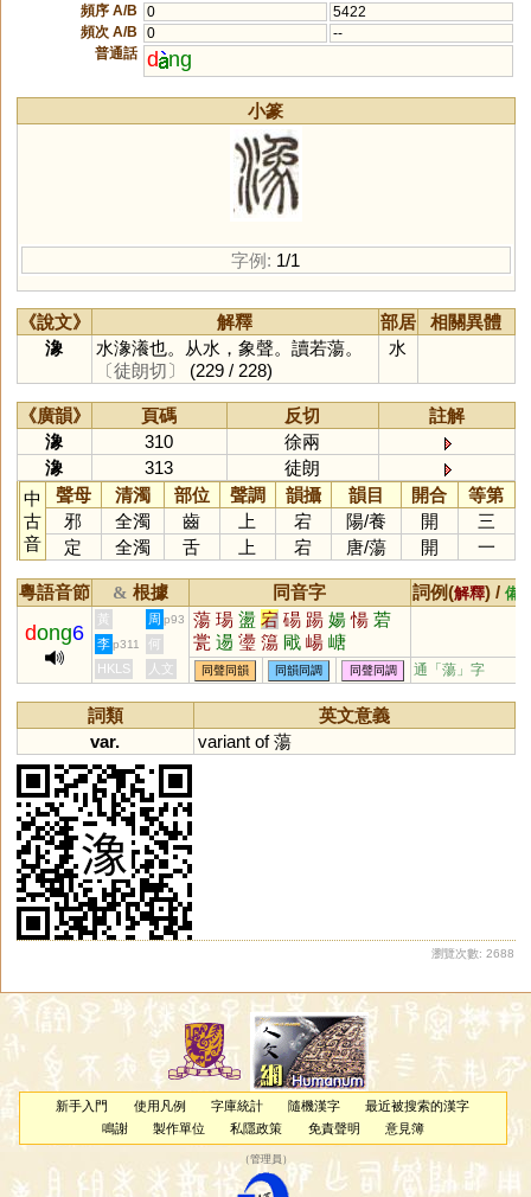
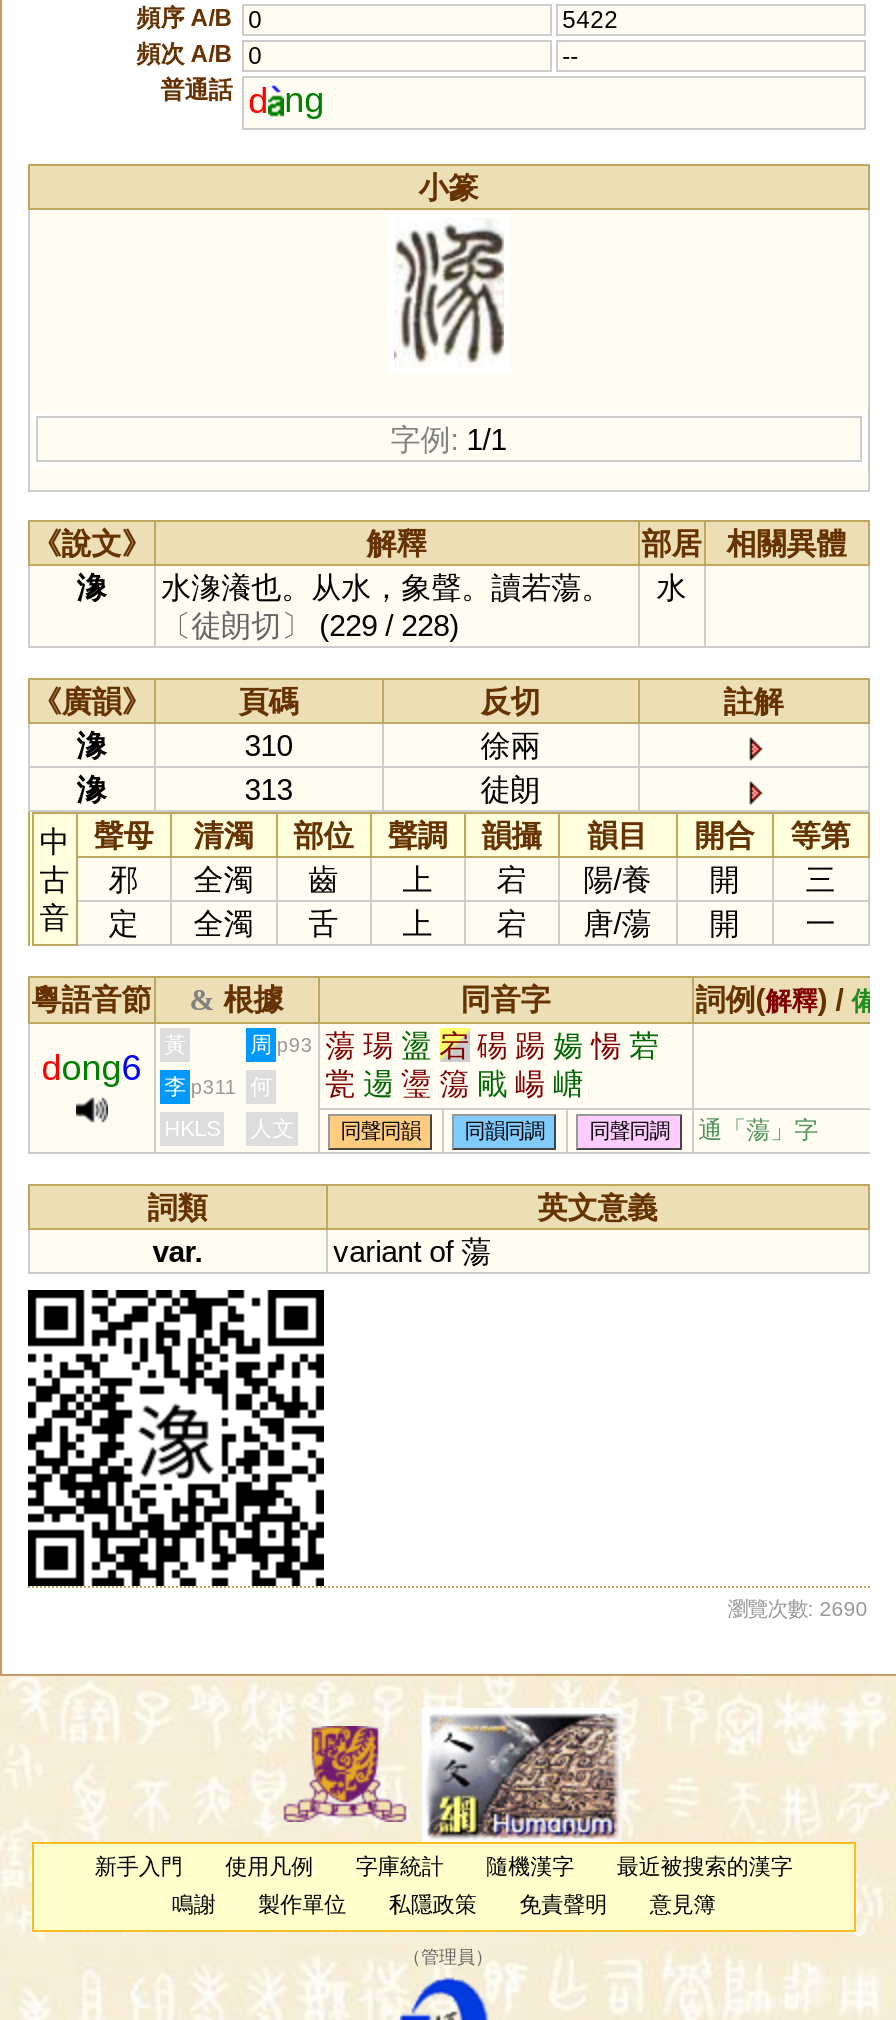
[431,947,514,960] 瀏覽次數: 2688 -> [727,1598,867,1620] 瀏覽次數: 2690

